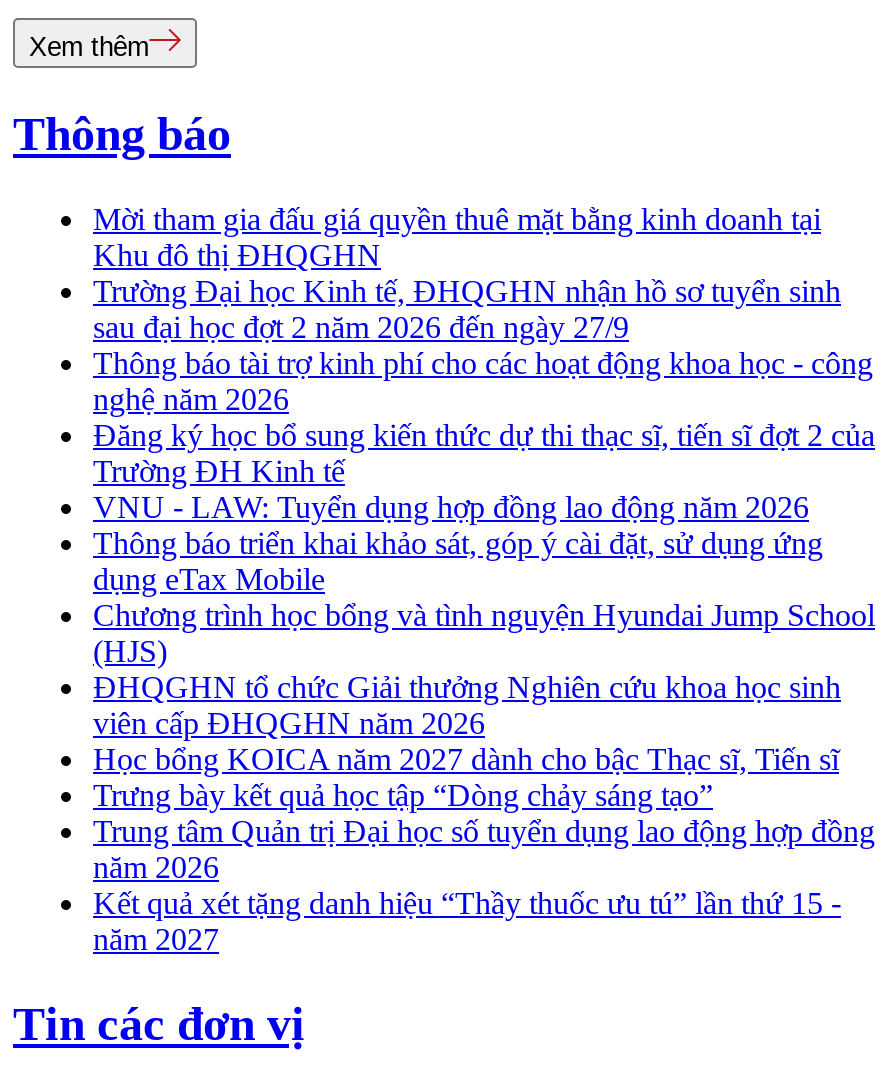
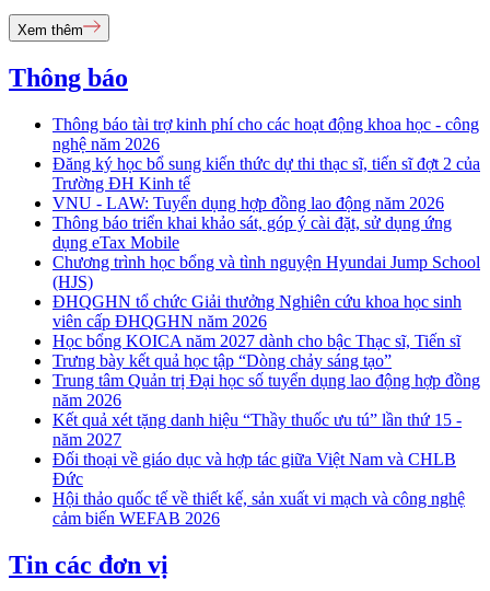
[93,202,841,344] Mời tham gia đấu giá quyền thuê mặt bằng kinh doanh tại | Khu đô thị ĐHQGHN | Trường Đại học Kinh tế, ĐHQGHN nhận hồ sơ tuyển sinh | sau đại học đợt 2 năm 2026 đến ngày 27/9 -> none
moved [93,346,875,956] -> [52,115,480,449]: Thông báo tài trợ kinh phí cho các hoạt động khoa học - công | nghệ năm 2026 | Đăng ký học bổ sung kiến thức dự thi thạc sĩ, tiến sĩ đợt 2 của | ... | Kết quả xét tặng danh hiệu “Thầy thuốc ưu tú” lần thứ 15 - | năm 2027
none -> [52,450,465,528] Đối thoại về giáo dục và hợp tác giữa Việt Nam và CHLB | Đức | Hội thảo quốc tế về thiết kế, sản xuất vi mạch và công nghệ | cảm biến WEFAB 2026

